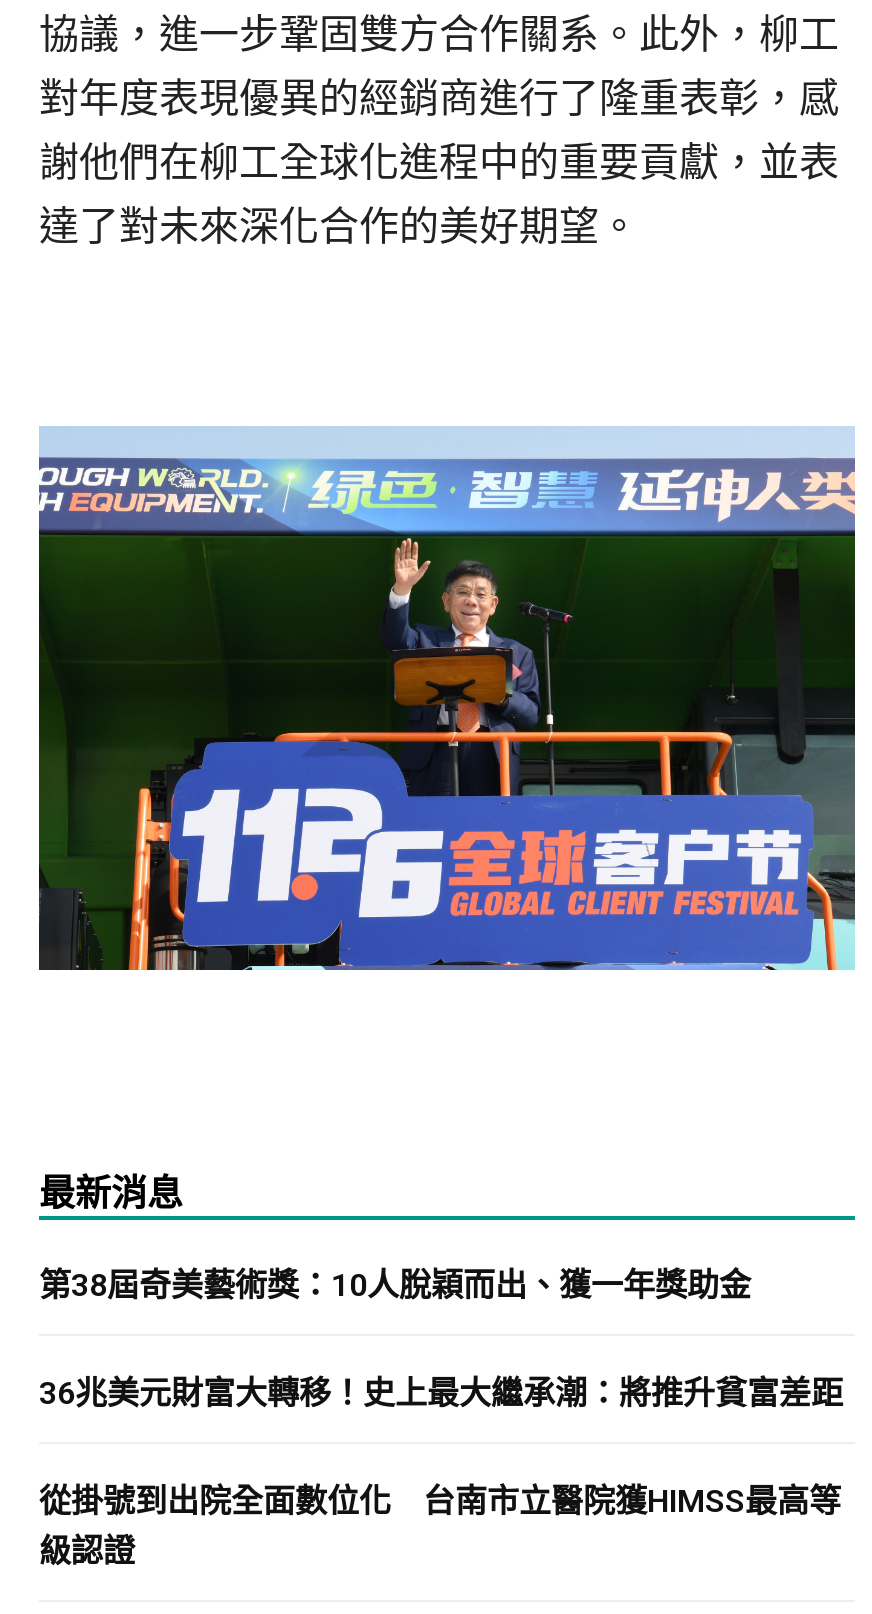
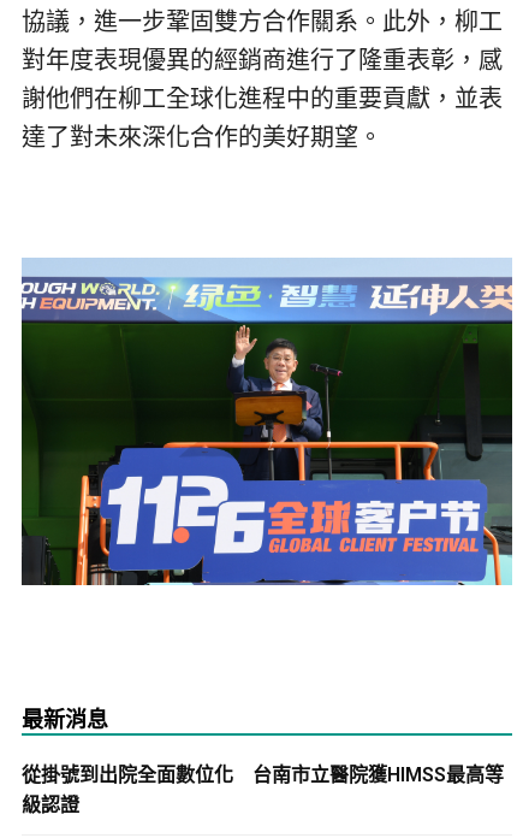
[39,1266,843,1412] 第38屆奇美藝術獎：10人脫穎而出、獲一年獎助金 | 36兆美元財富大轉移！史上最大繼承潮：將推升貧富差距 -> none

